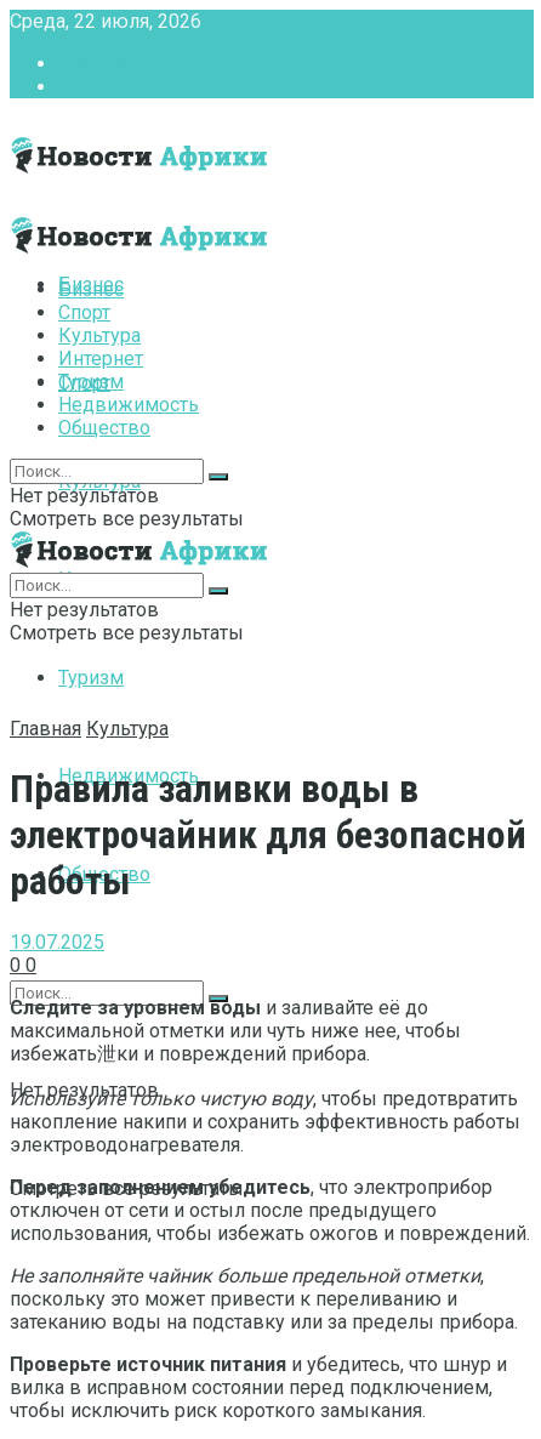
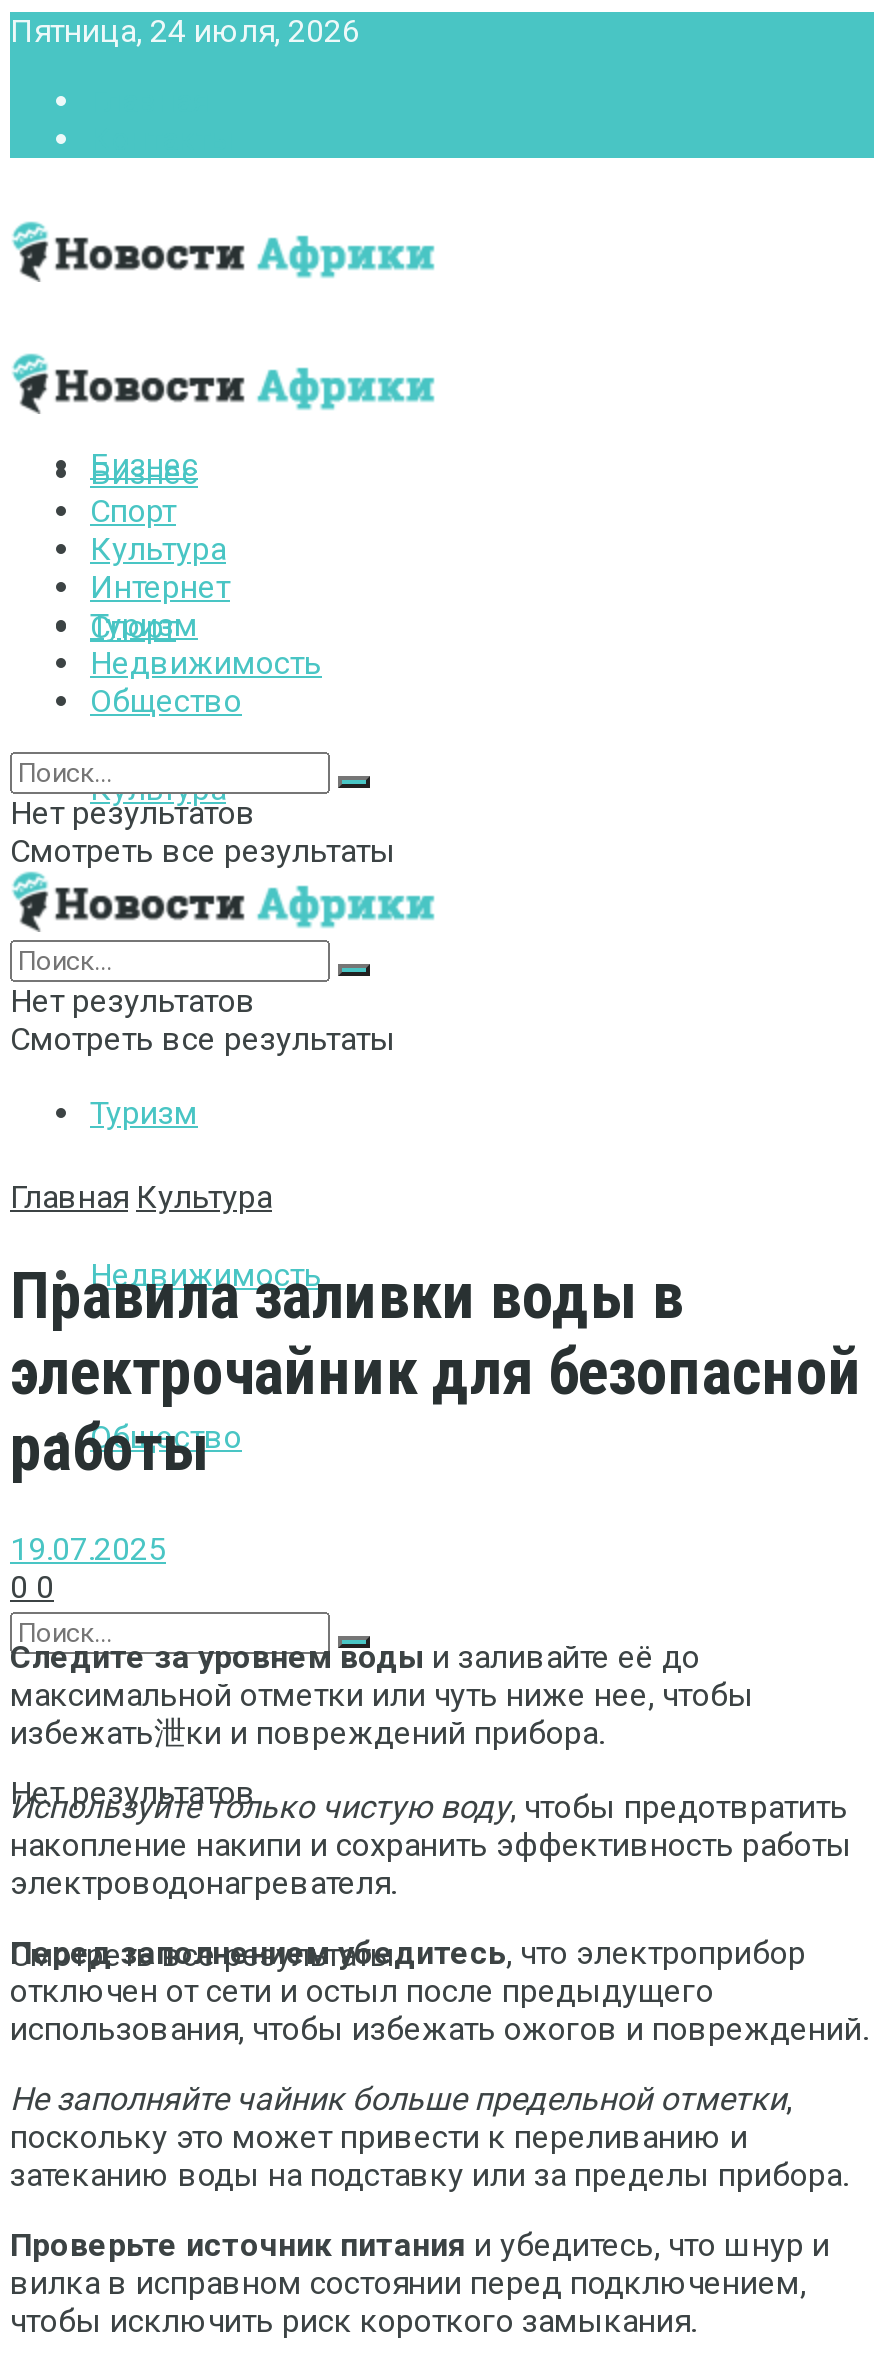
[10,10,201,33] Среда, 22 июля, 2026 -> [10,12,360,50] Пятница, 24 июля, 2026

